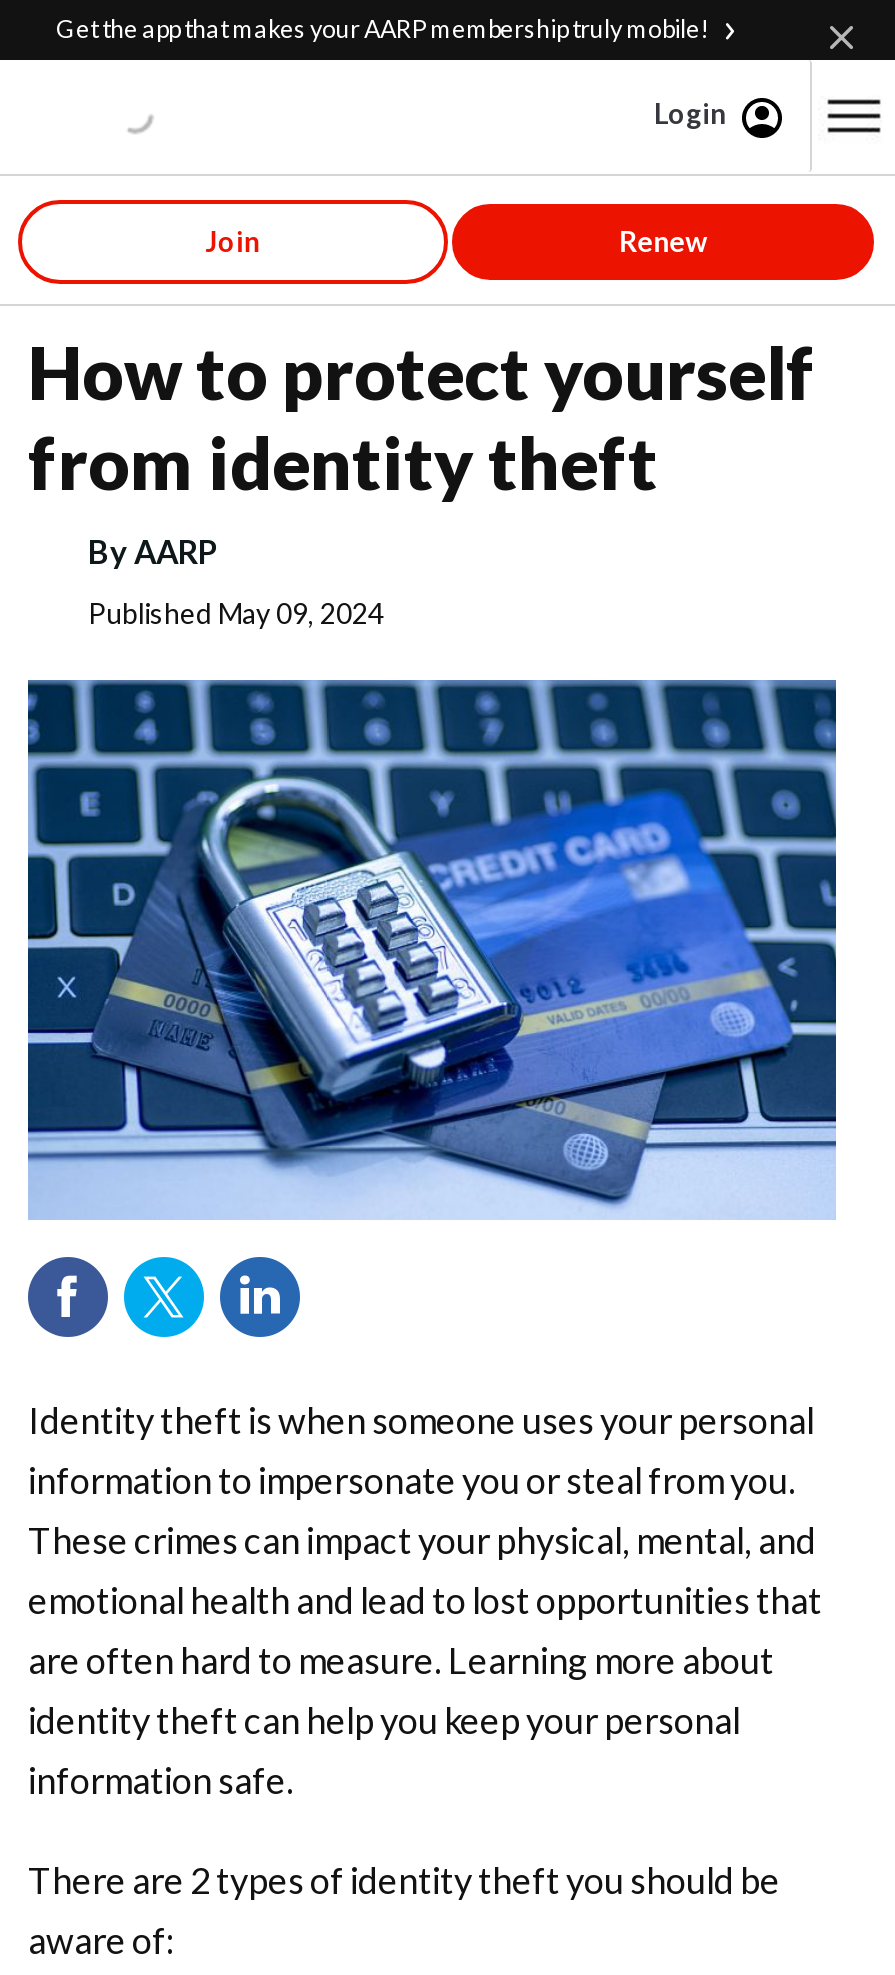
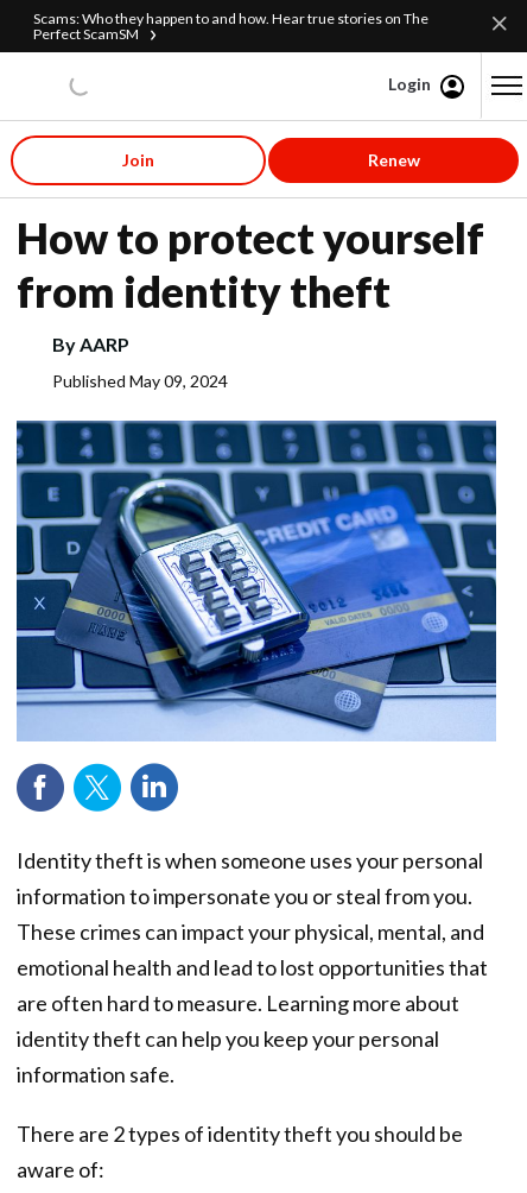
[56,14,710,44] Get the app that makes your AARP membership truly mobile! -> [33,9,428,43] Scams: Who they happen to and how. Hear true stories on The | Perfect ScamSM

